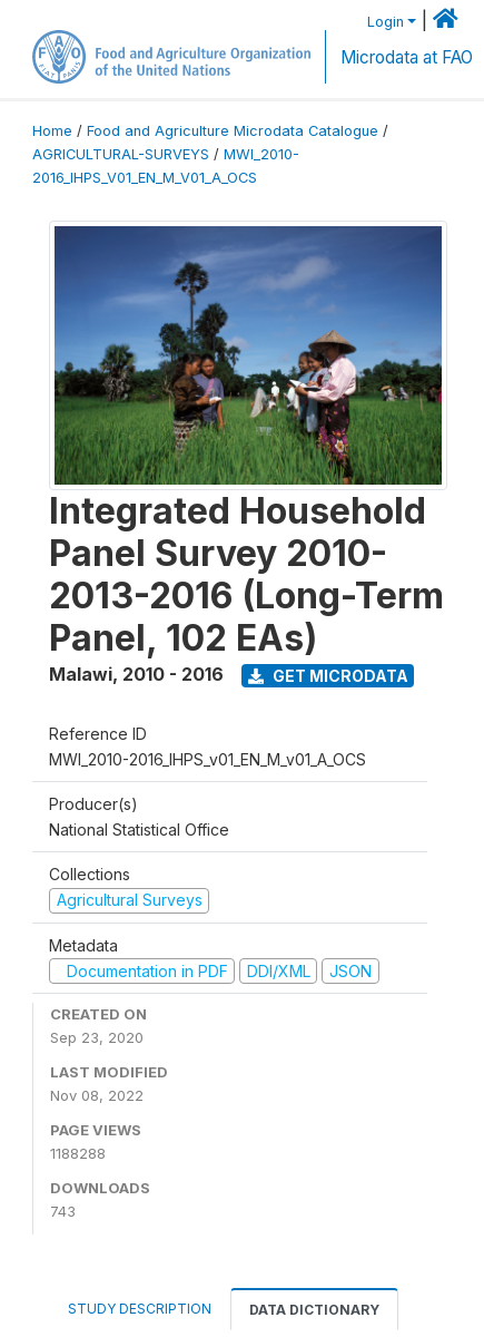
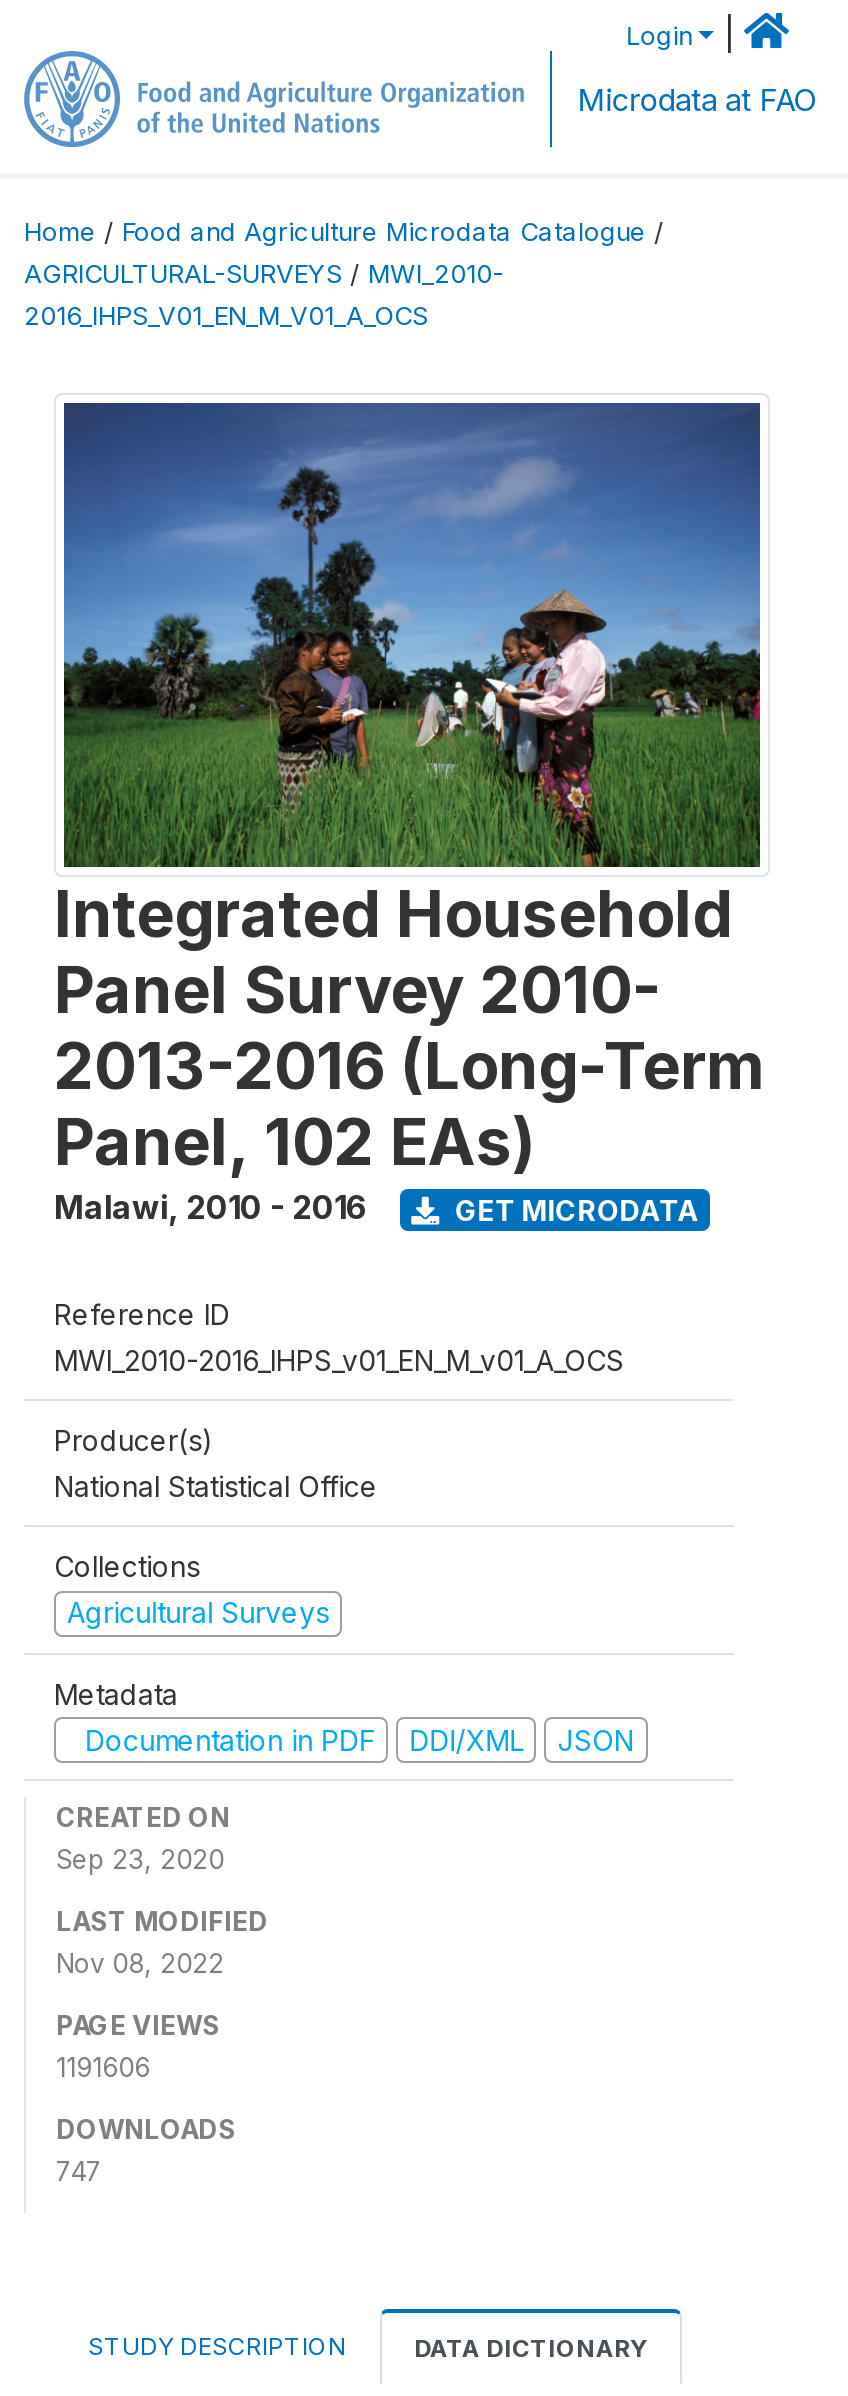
[50,1144,106,1162] 1188288 -> [56,2051,150,2083] 1191606
[50,1202,76,1220] 743 -> [56,2155,102,2187] 747

